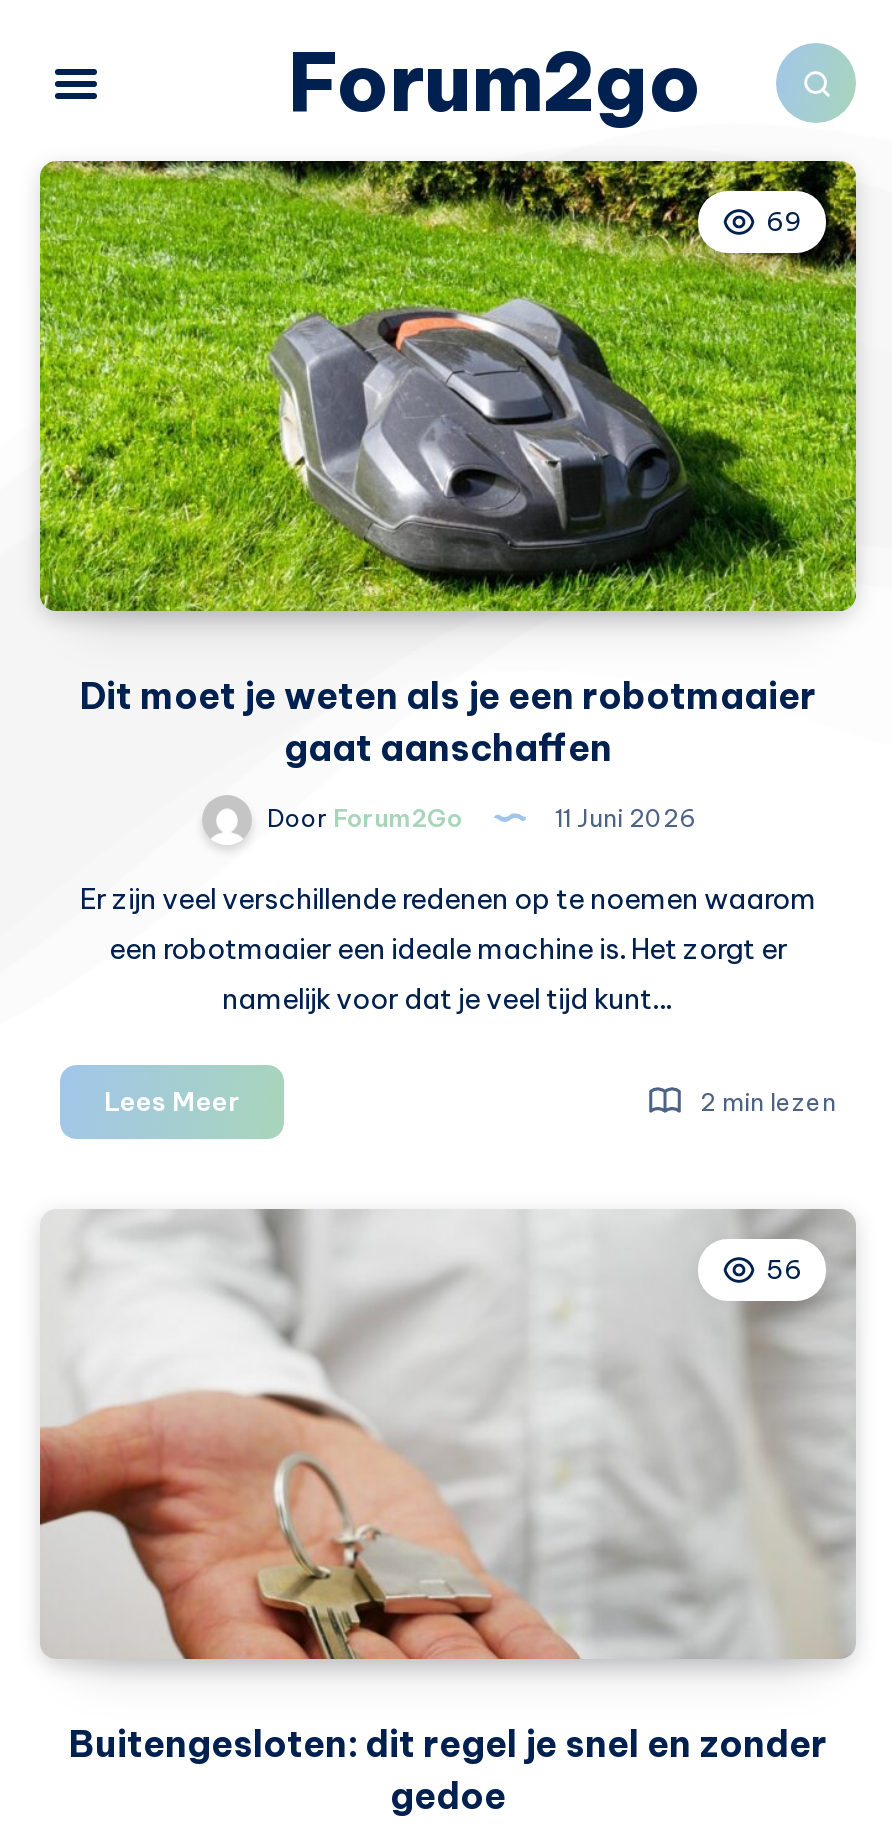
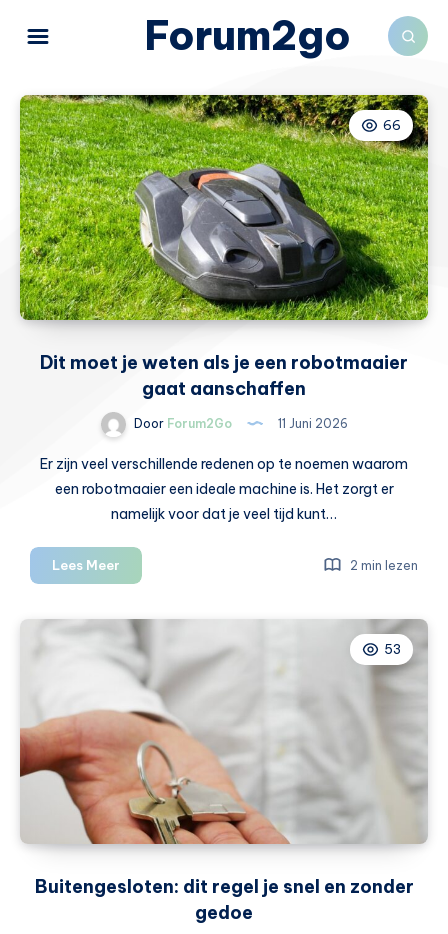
[760,205,802,237] 69 -> [380,117,401,133] 66
[760,1253,802,1285] 56 -> [381,641,401,657] 53

